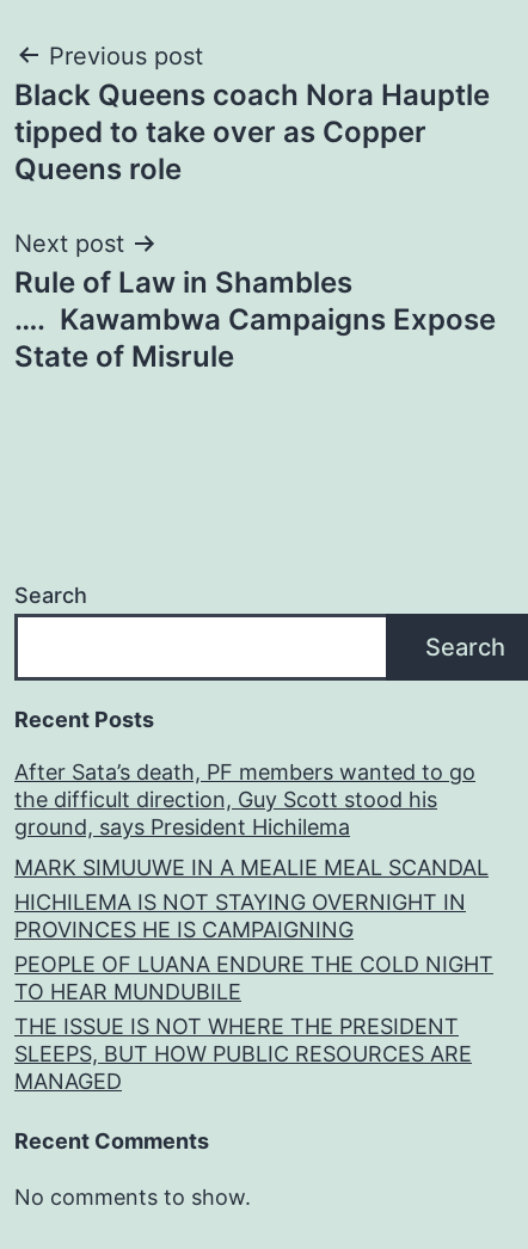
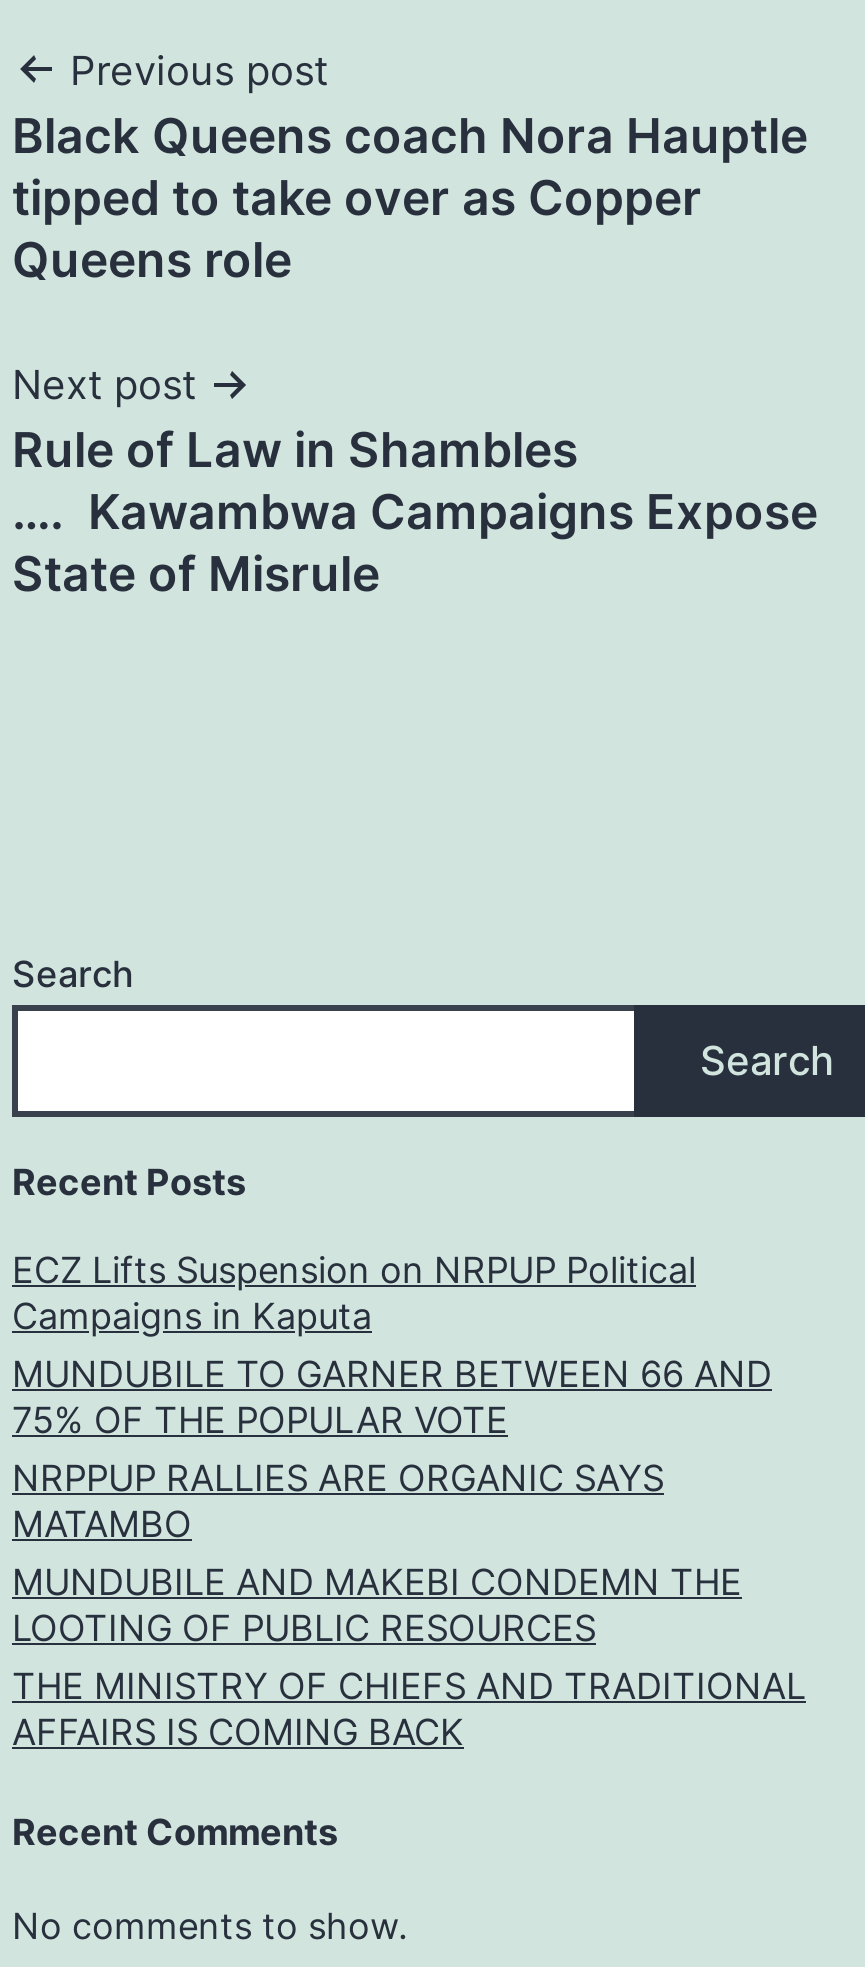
[14,759,493,1093] After Sata’s death, PF members wanted to go | the difficult direction, Guy Scott stood his | ground, says President Hichilema | MARK SIMUUWE IN A MEALIE MEAL SCANDAL | HICHILEMA IS NOT STAYING OVERNIGHT IN | PROVINCES HE IS CAMPAIGNING | PEOPLE OF LUANA ENDURE THE COLD NIGHT | TO HEAR MUNDUBILE | THE ISSUE IS NOT WHERE THE PRESIDENT | SLEEPS, BUT HOW PUBLIC RESOURCES ARE | MANAGED -> [12,1248,806,1752] ECZ Lifts Suspension on NRPUP Political | Campaigns in Kaputa | MUNDUBILE TO GARNER BETWEEN 66 AND | 75% OF THE POPULAR VOTE | NRPPUP RALLIES ARE ORGANIC SAYS | MATAMBO | MUNDUBILE AND MAKEBI CONDEMN THE | LOOTING OF PUBLIC RESOURCES | THE MINISTRY OF CHIEFS AND TRADITIONAL | AFFAIRS IS COMING BACK

